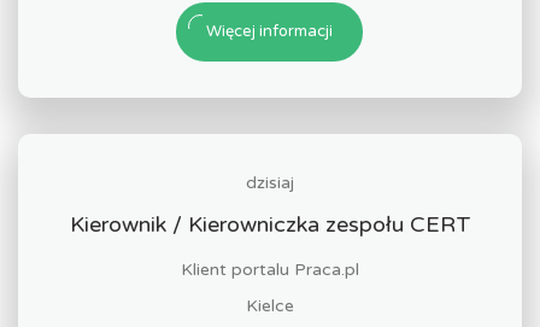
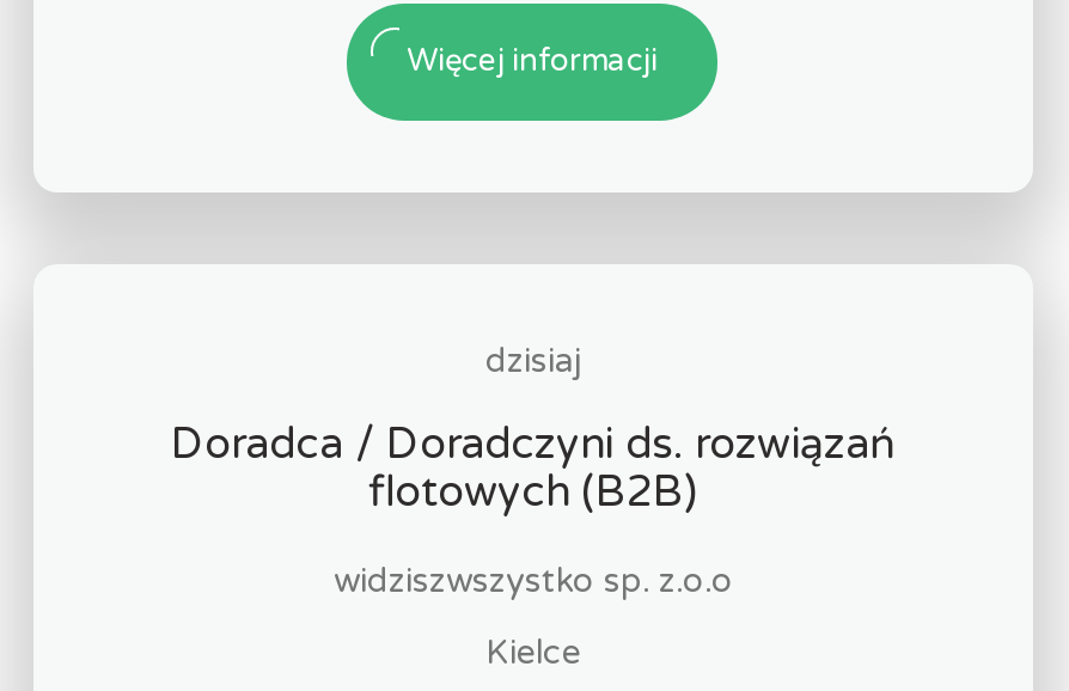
[69,211,471,238] Kierownik / Kierowniczka zespołu CERT -> [171,417,896,518] Doradca / Doradczyni ds. rozwiązań | flotowych (B2B)
[181,259,359,280] Klient portalu Praca.pl -> [334,561,733,601] widziszwszystko sp. z.o.o

